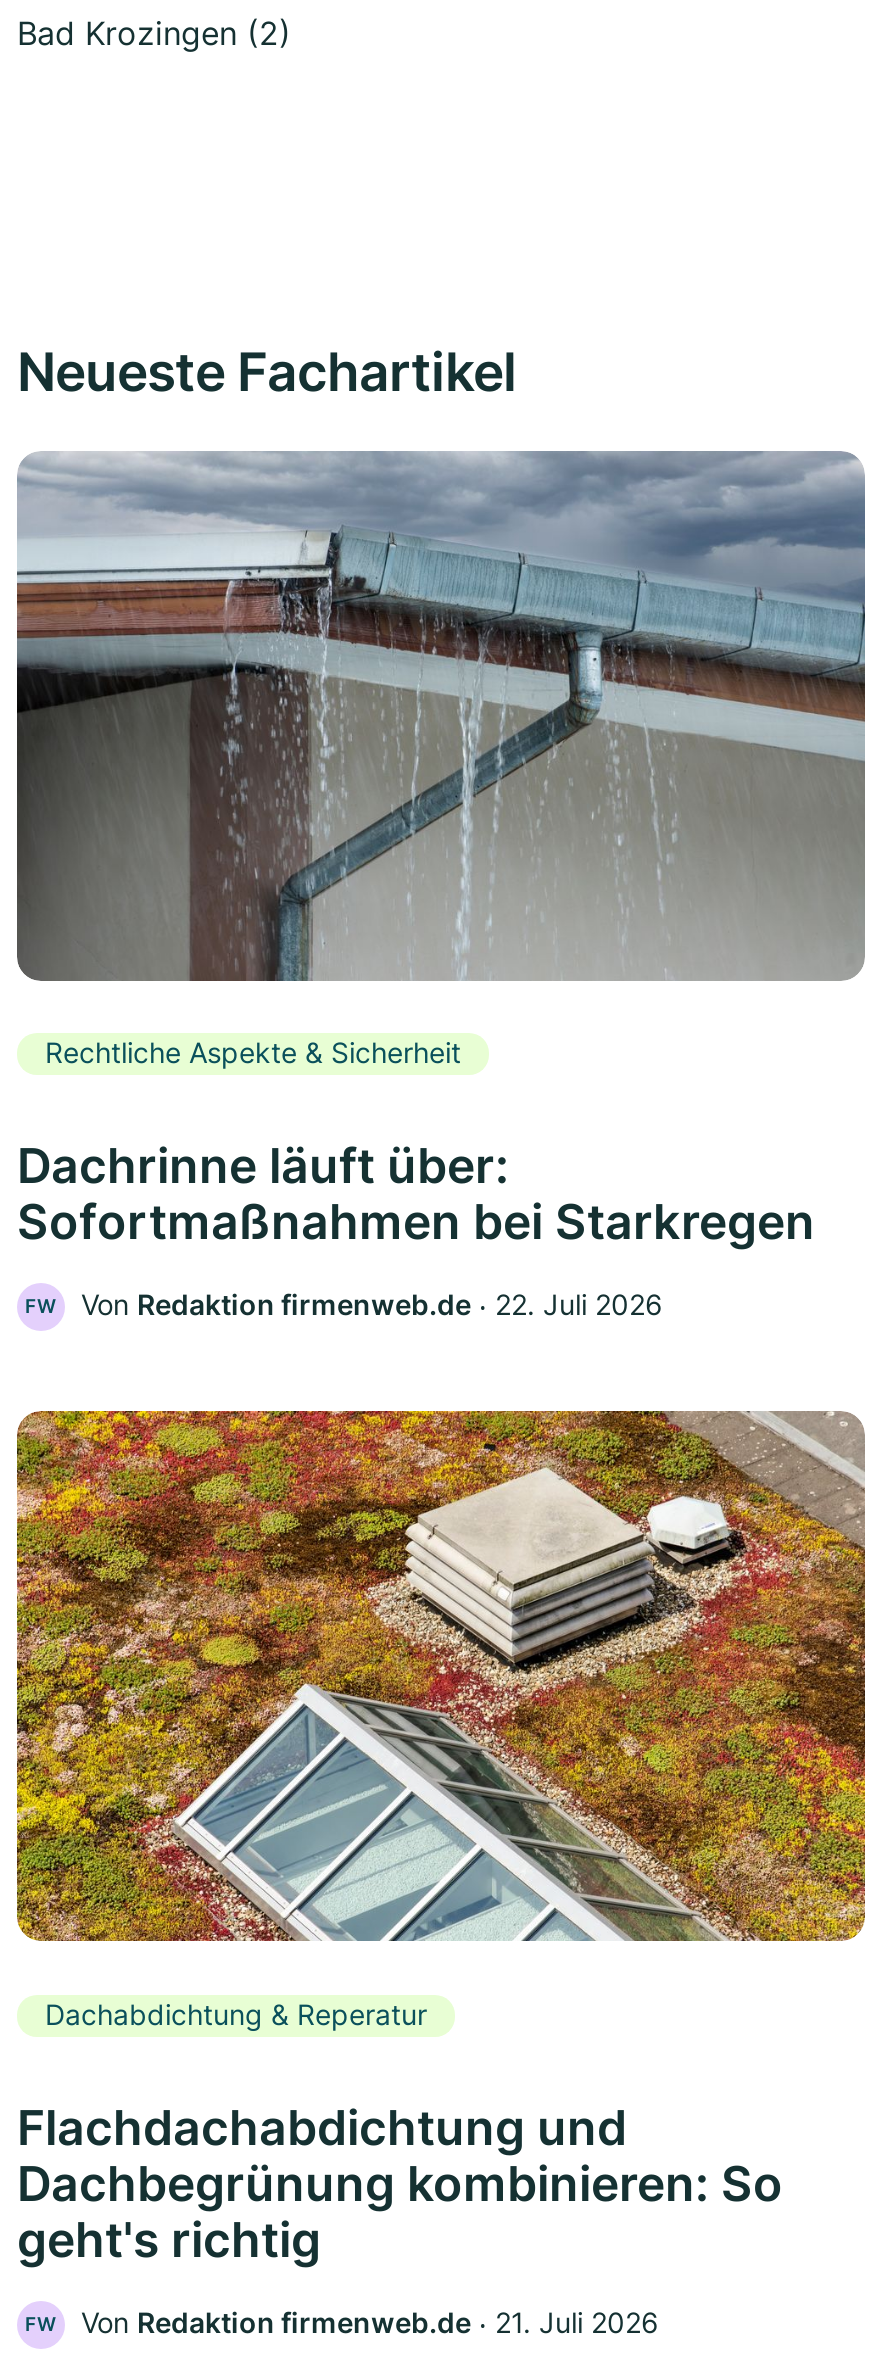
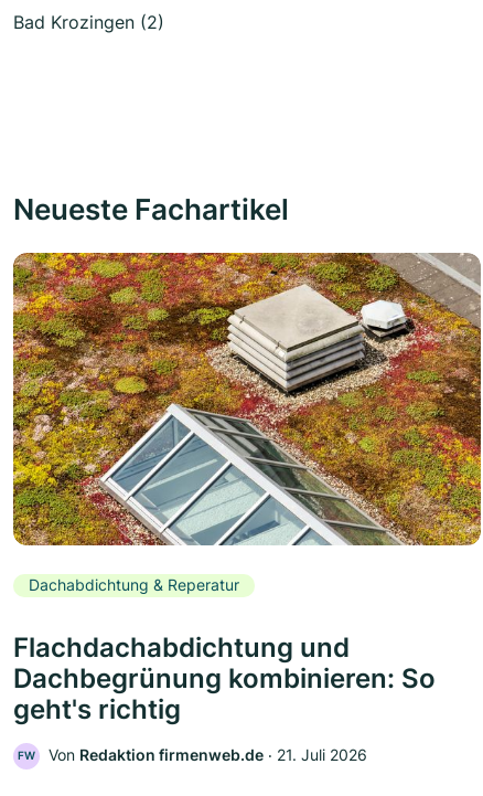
[15,449,867,1321] [image] | Rechtliche Aspekte & Sicherheit | Dachrinne läuft über: | Sofortmaßnahmen bei Starkregen | FW | Von Redaktion firmenweb.de ‧ 22. Juli 2026 -> none

